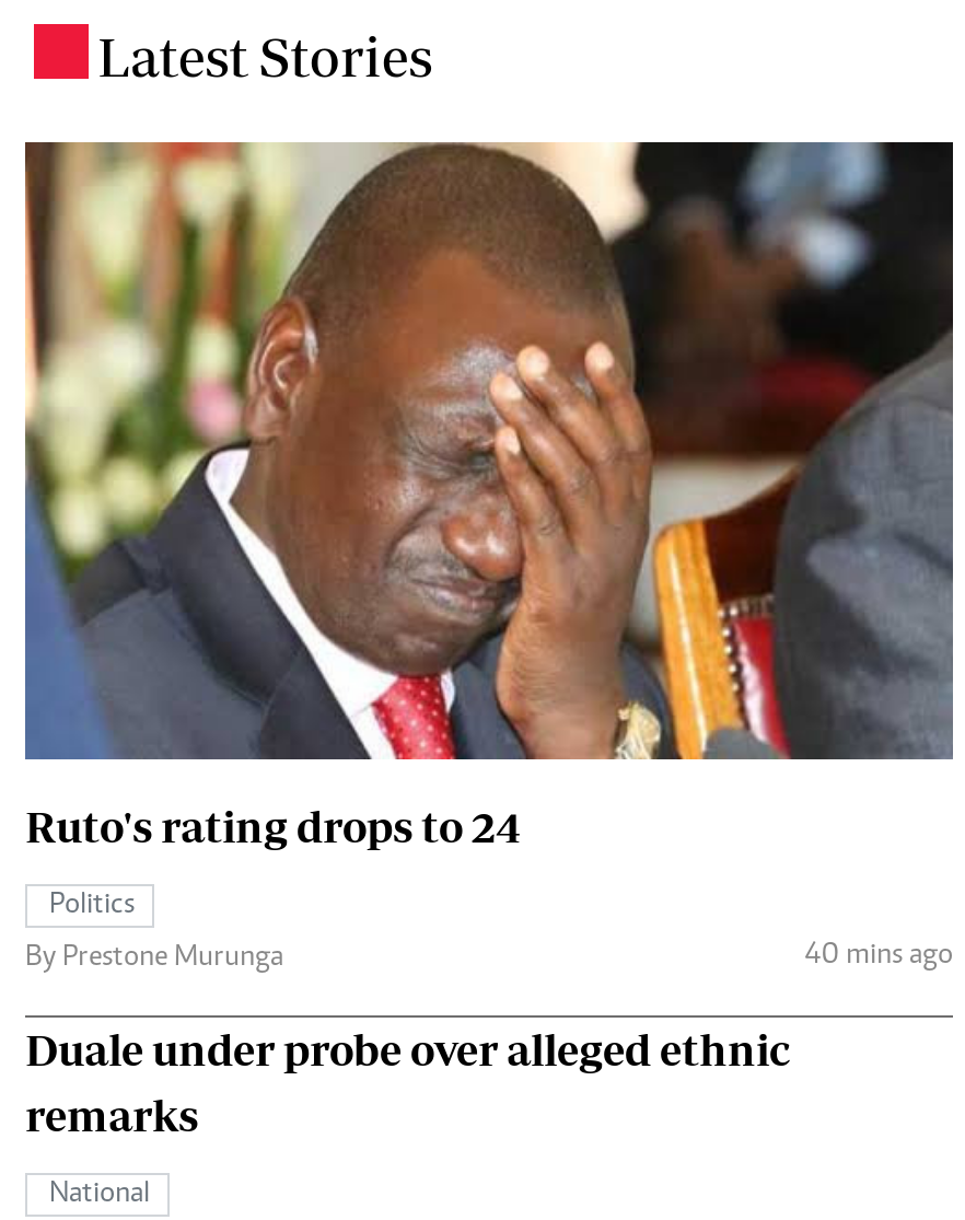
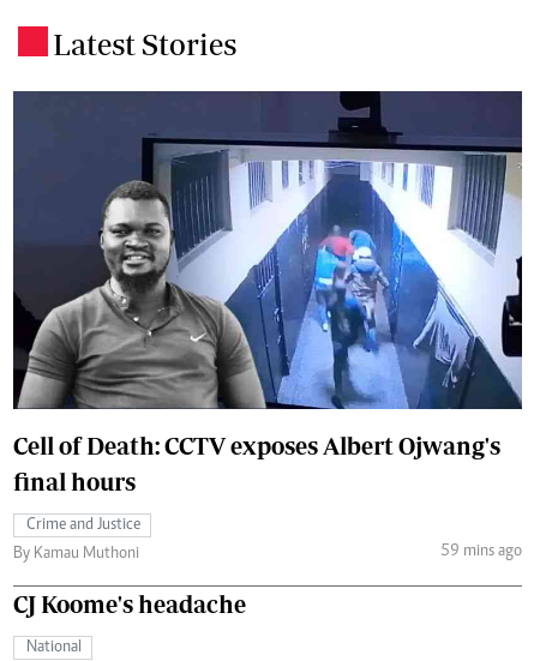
[23,140,955,852] [image] | Ruto's rating drops to 24 -> [12,90,523,495] [image] | Cell of Death: CCTV exposes Albert Ojwang's | final hours
[49,891,135,922] Politics -> [26,517,140,533] Crime and Justice
[25,941,953,974] By Prestone Murunga | 40 mins ago -> [13,544,522,562] By Kamau Muthoni | 59 mins ago
[25,1025,791,1141] Duale under probe over alleged ethnic | remarks -> [13,590,246,617] CJ Koome's headache

